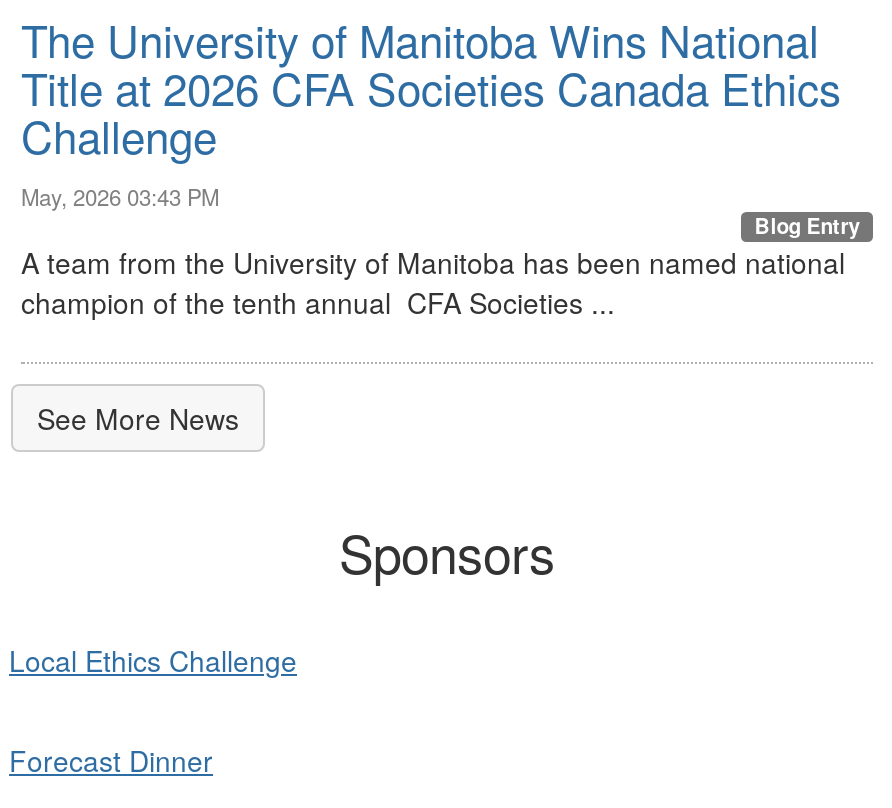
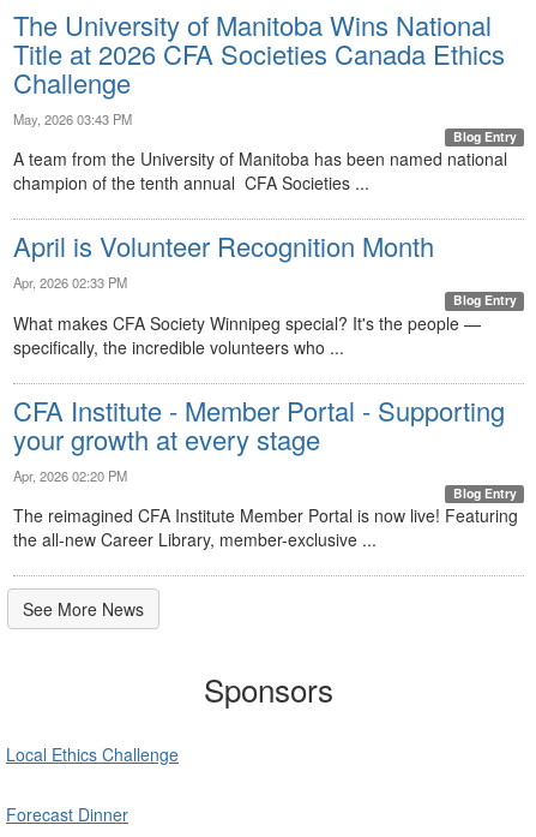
none -> [13,227,518,551] April is Volunteer Recognition Month | Apr, 2026 02:33 PM | Blog Entry | What makes CFA Society Winnipeg special? It's the people — | specifically, the incredible volunteers who ... | CFA Institute - Member Portal - Supporting | your growth at every stage | Apr, 2026 02:20 PM | Blog Entry | The reimagined CFA Institute Member Portal is now live! Featuring | the all-new Career Library, member-exclusive ...

